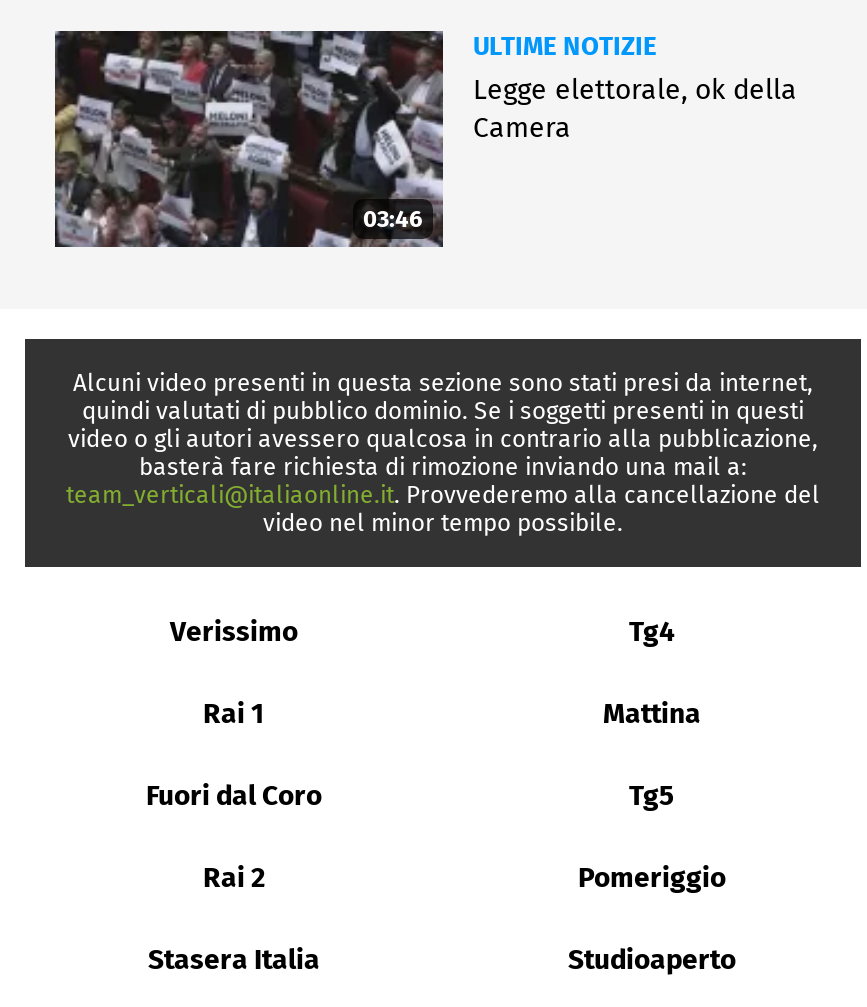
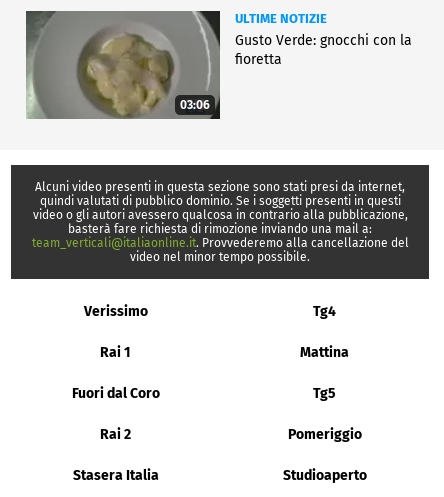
[53,31,443,249] [image] | 03:46 -> [26,10,221,120] [image] | 03:06
[473,72,797,144] Legge elettorale, ok della | Camera -> [235,32,412,68] Gusto Verde: gnocchi con la | fioretta

